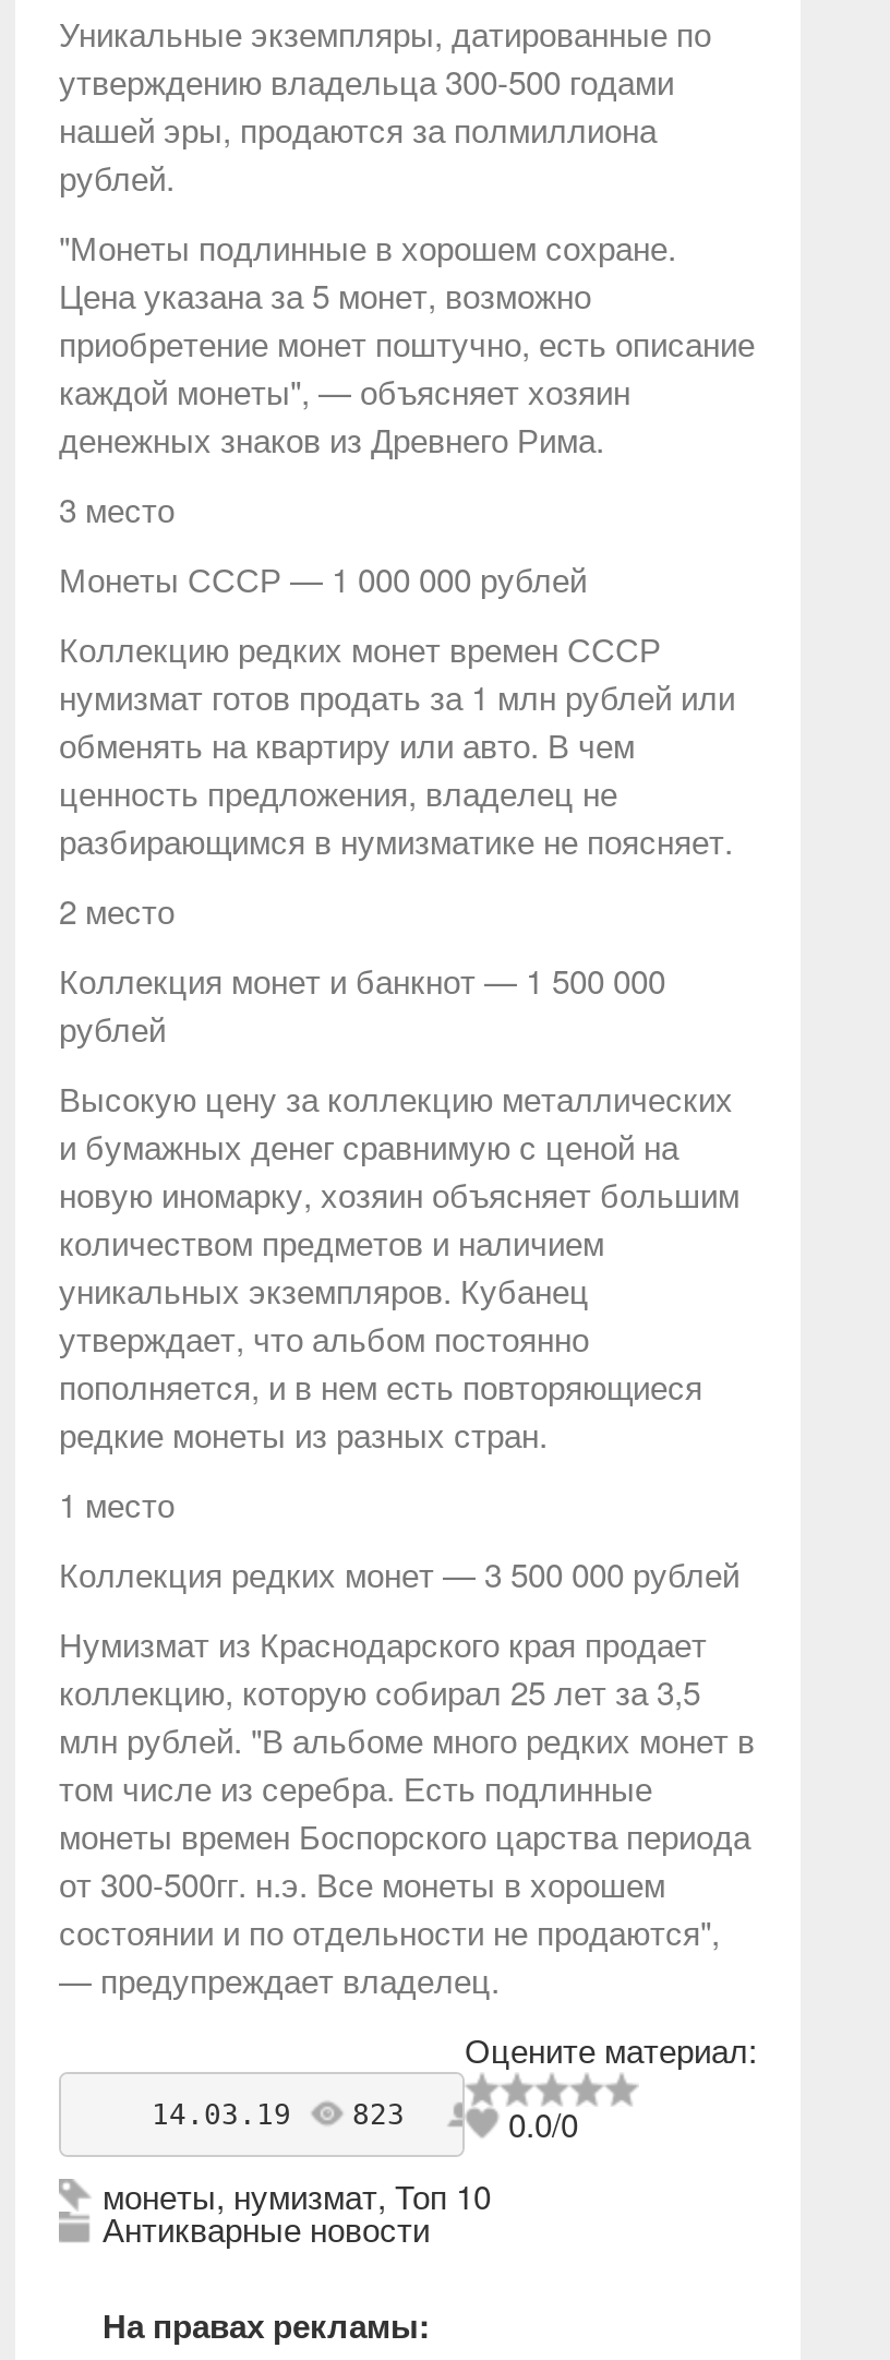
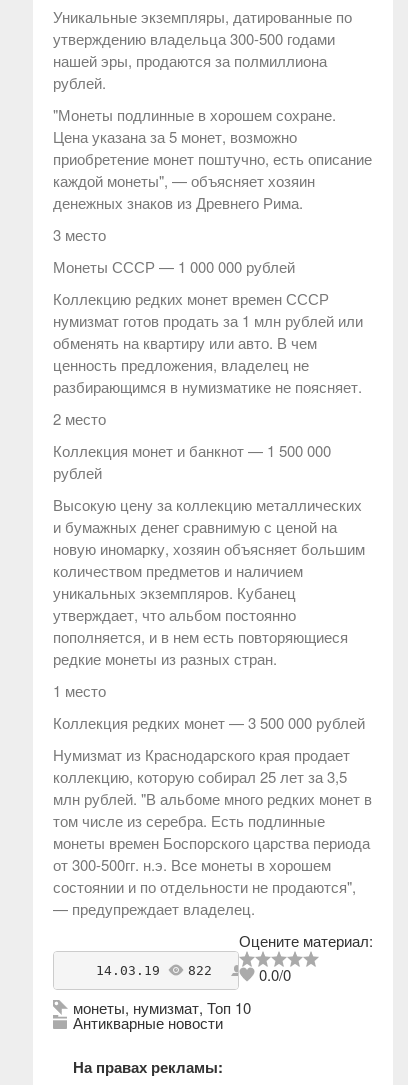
[82,2097,405,2130] 14.03.19 823 -> [63,962,211,977] 14.03.19 822

